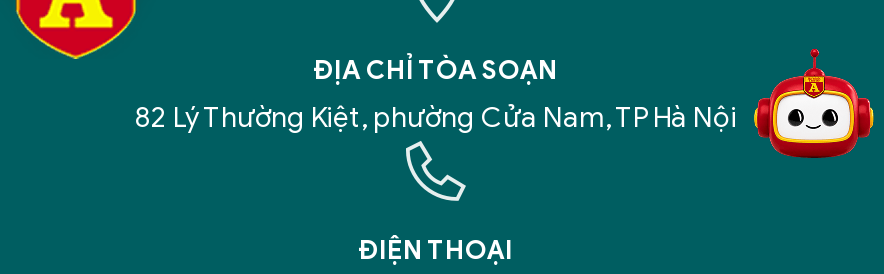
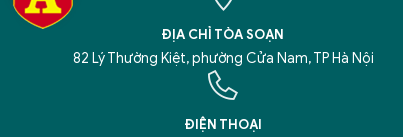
[752,46,876,158] [image] -> none

